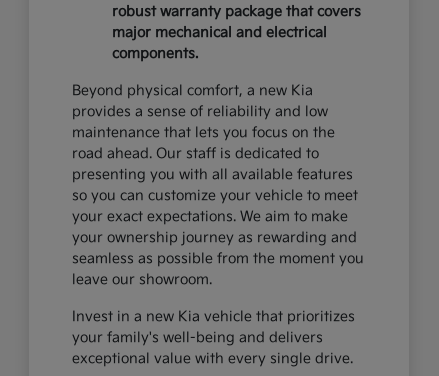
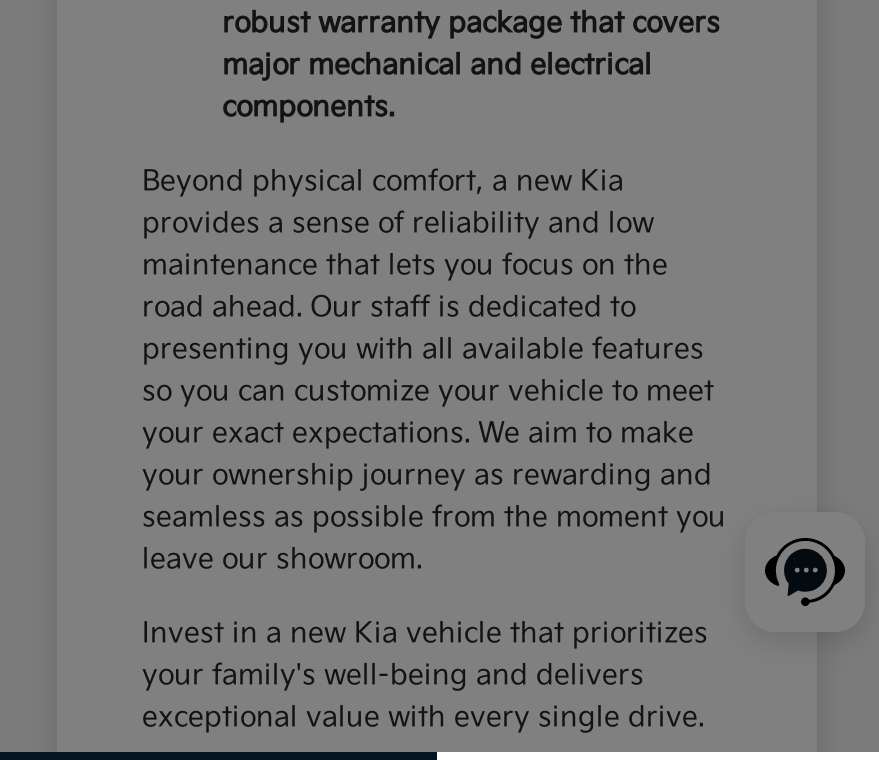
none -> [763,536,847,608] [image]

